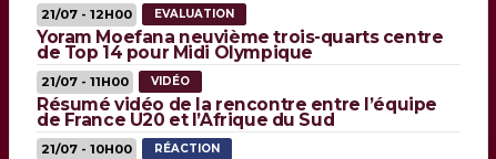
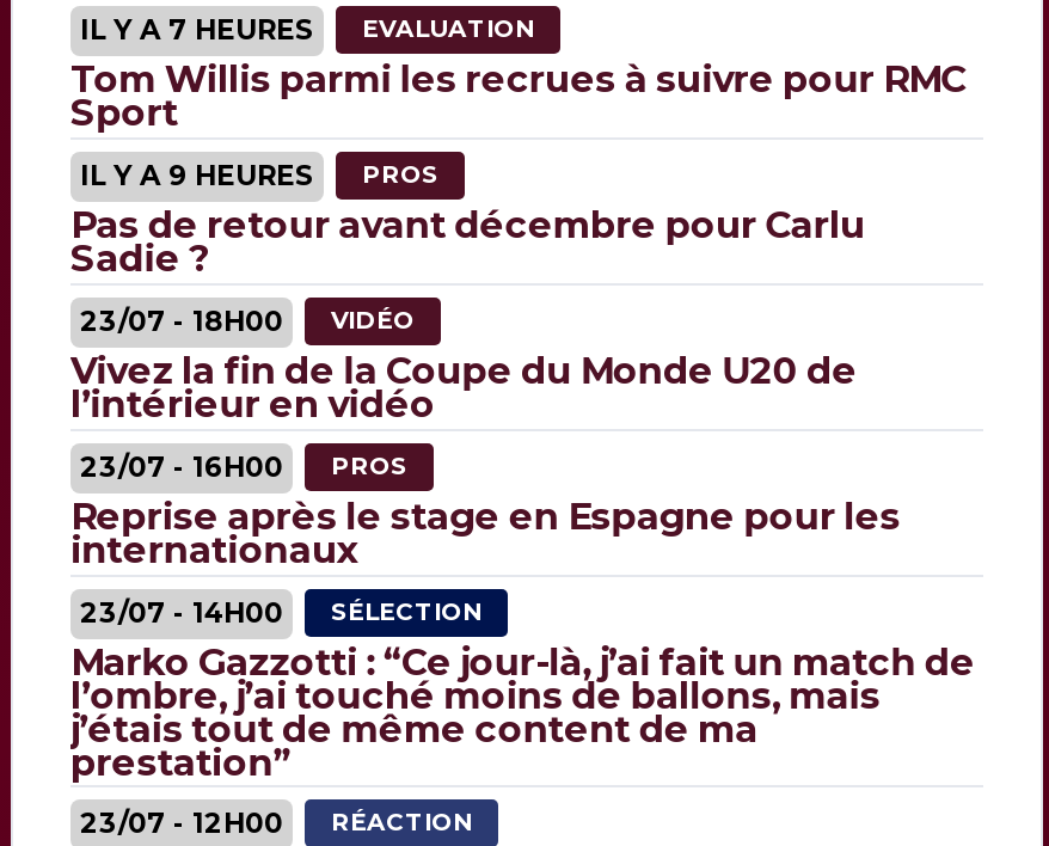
[41,7,234,23] 21/07 - 12H00 EVALUATION -> [80,14,534,48] IL Y A 7 HEURES EVALUATION
[37,27,443,90] Yoram Moefana neuvième trois-quarts centre | de Top 14 pour Midi Olympique | 21/07 - 11H00 -> [70,57,966,338] Tom Willis parmi les recrues à suivre pour RMC | Sport | IL Y A 9 HEURES | PROS | Pas de retour avant décembre pour Carlu | Sadie ? | 23/07 - 18H00
[37,94,437,157] Résumé vidéo de la rencontre entre l’équipe | de France U20 et l’Afrique du Sud | 21/07 - 10H00 -> [70,348,975,841] Vivez la fin de la Coupe du Monde U20 de | l’intérieur en vidéo | 23/07 - 16H00 | PROS | Reprise après le stage en Espagne pour les | internationaux | 23/07 - 14H00 | SÉLECTION | Marko Gazzotti : “Ce jour-là, j’ai fait un match de | l’ombre, j’ai touché moins de ballons, mais | j’étais tout de même content de ma | prestation” | 23/07 - 12H00

